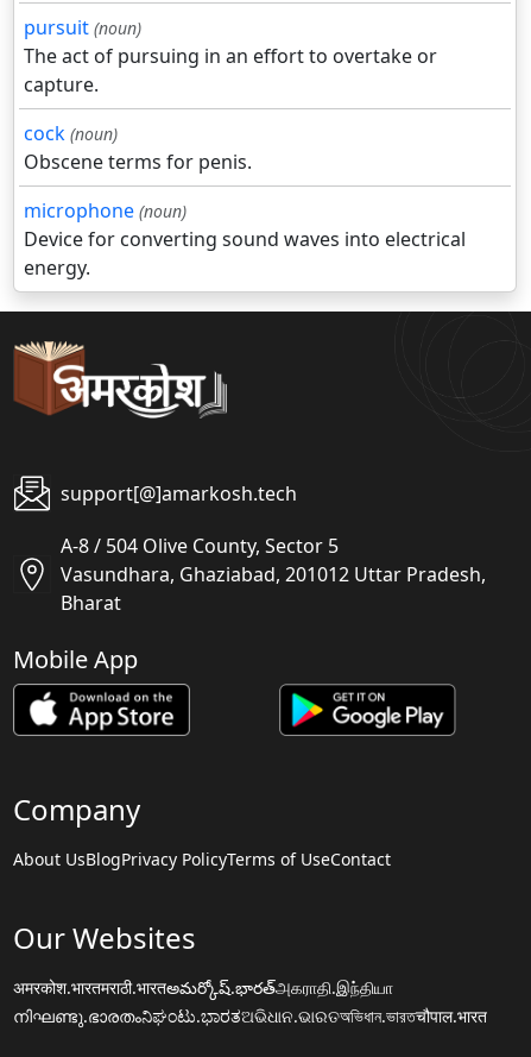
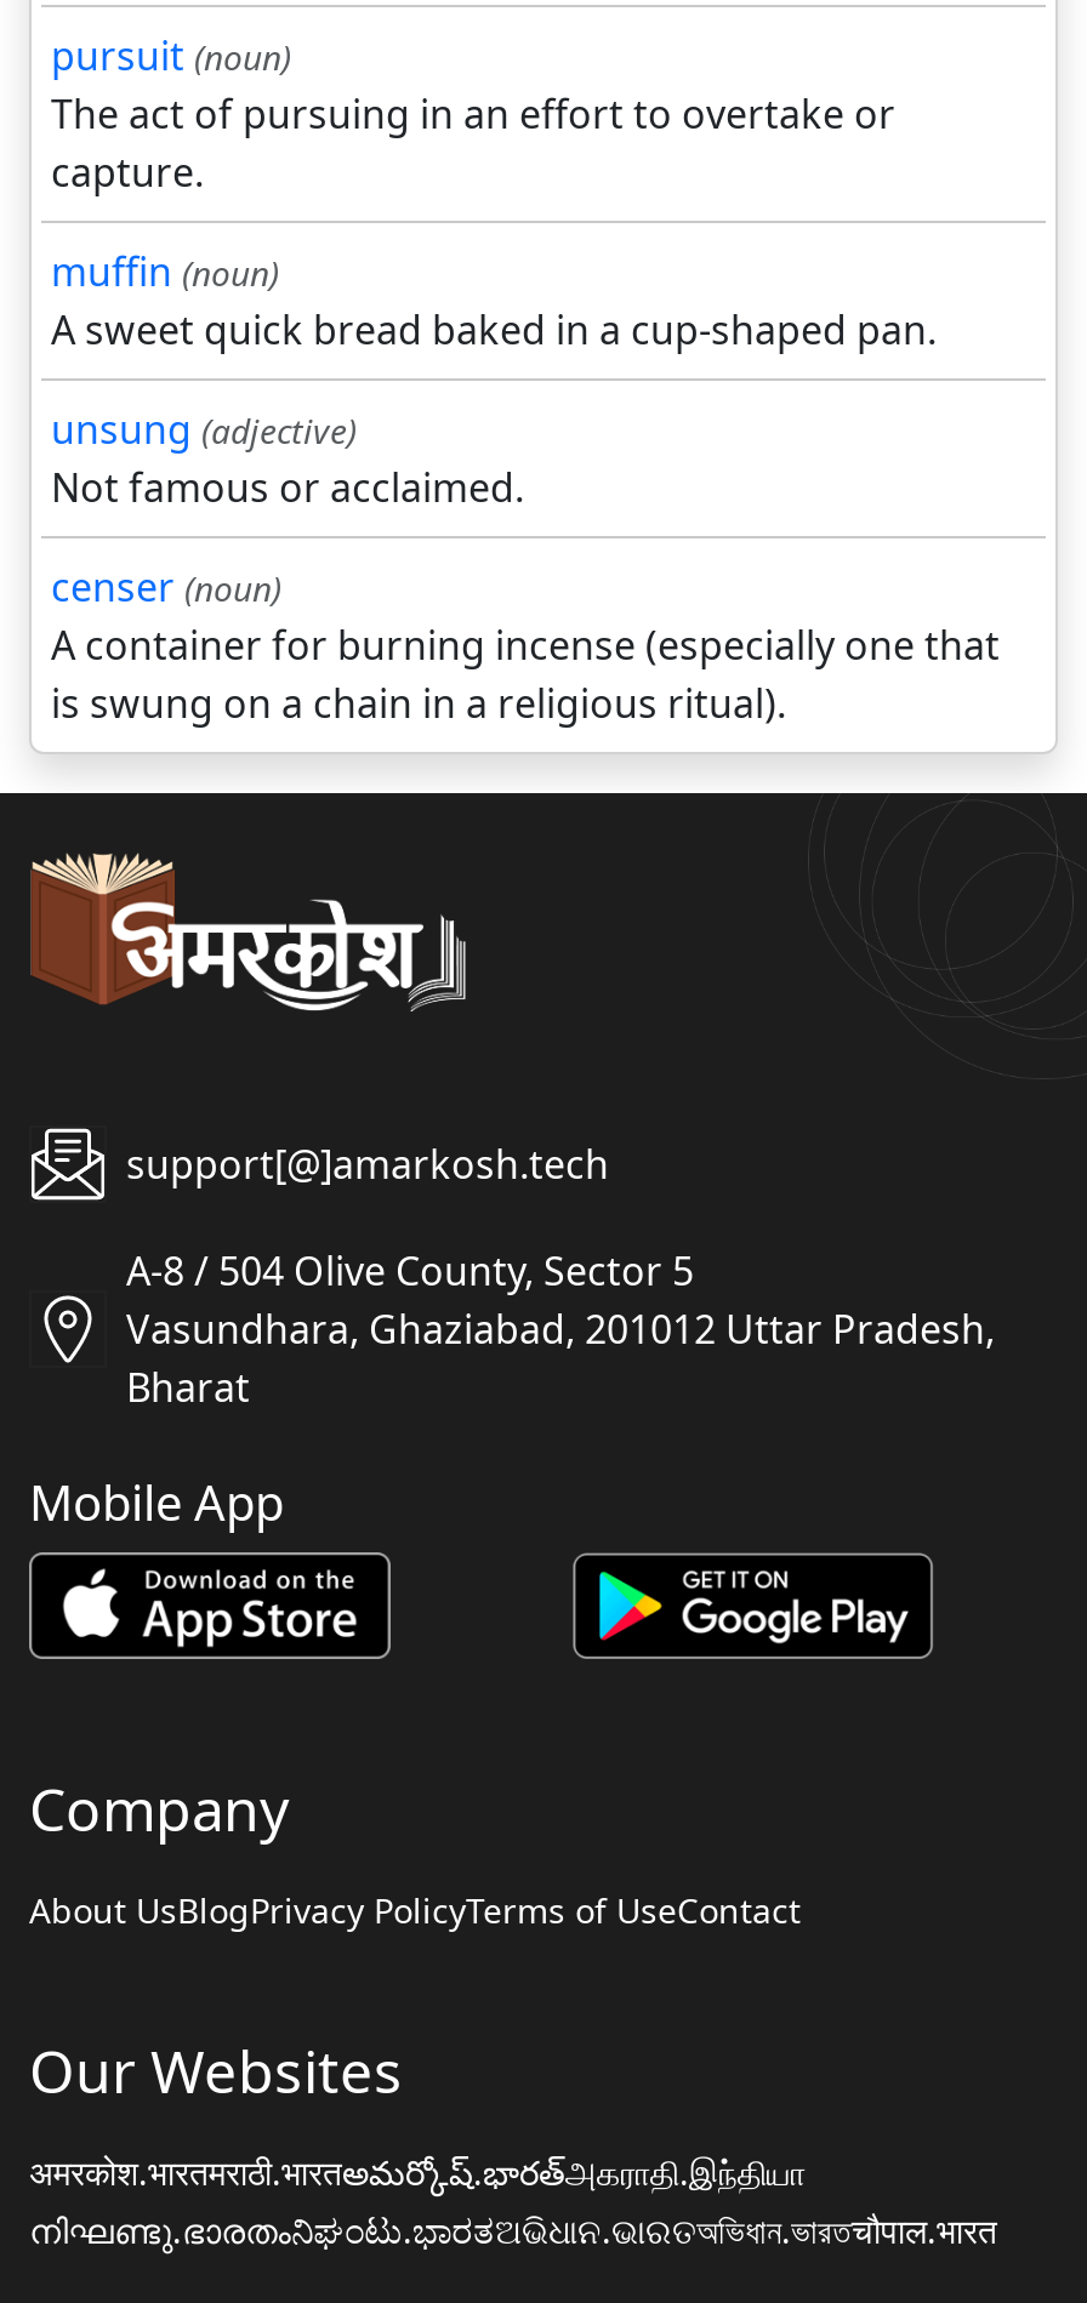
[24,120,466,281] cock (noun) | Obscene terms for penis. | microphone (noun) | Device for converting sound waves into electrical | energy. -> [51,245,1000,731] muffin (noun) | A sweet quick bread baked in a cup-shaped pan. | unsung (adjective) | Not famous or acclaimed. | censer (noun) | A container for burning incense (especially one that | is swung on a chain in a religious ritual).

